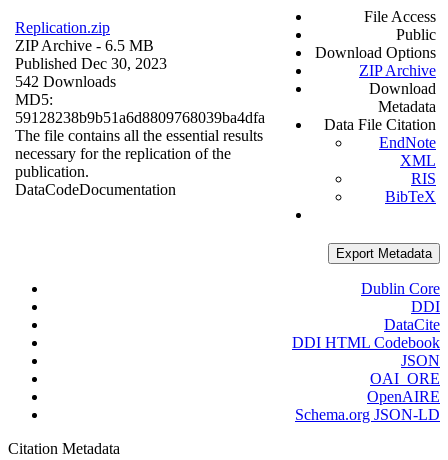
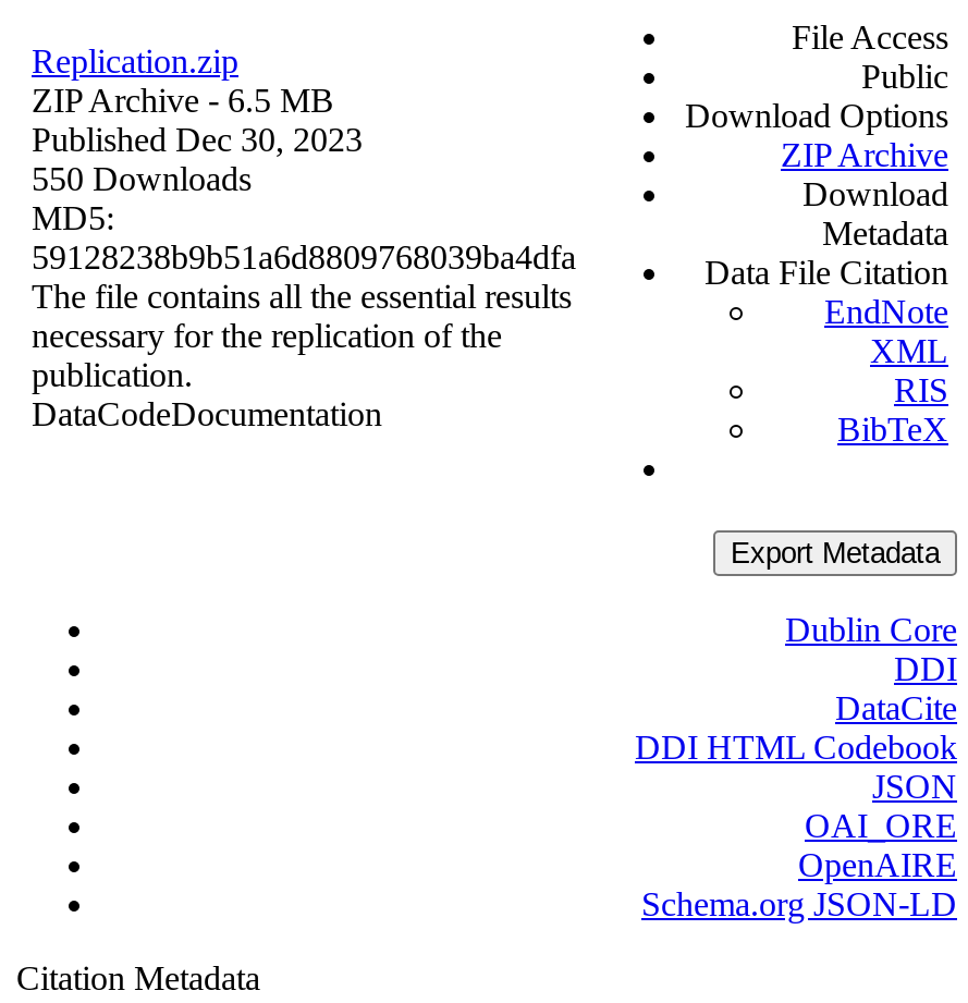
[15,73,116,90] 542 Downloads -> [32,161,252,198] 550 Downloads

